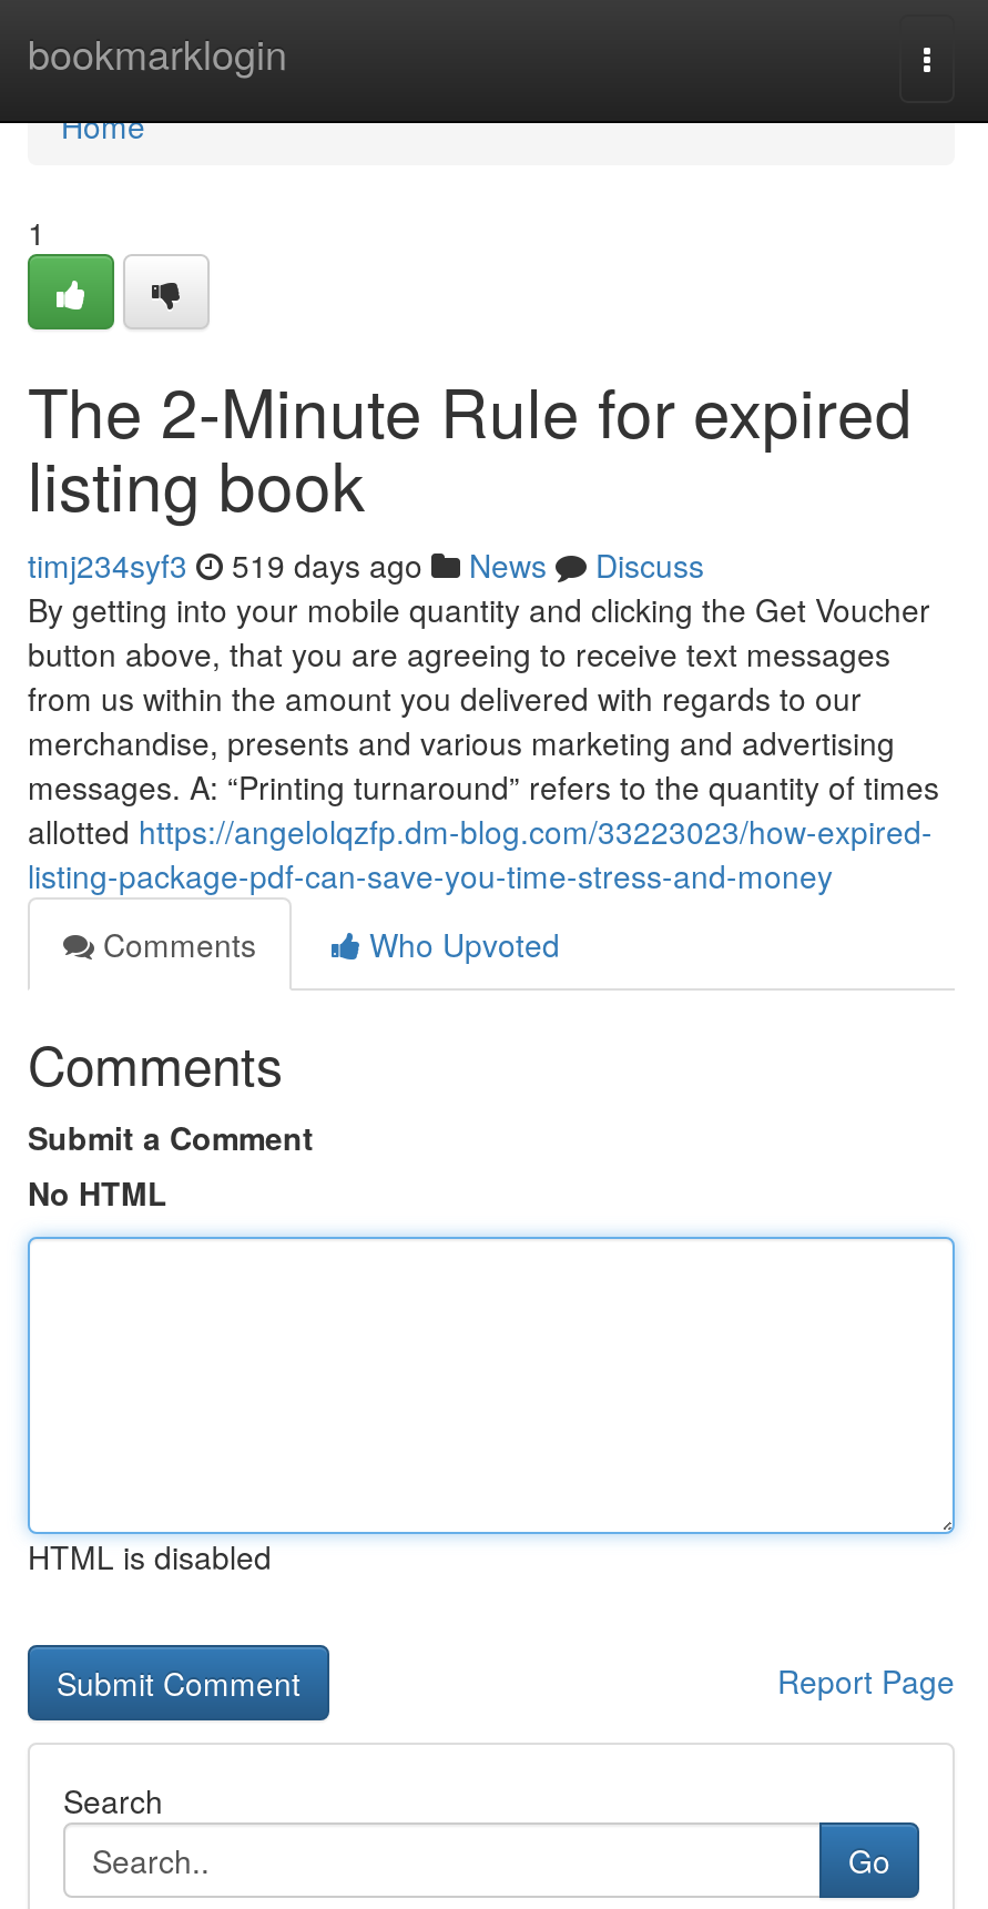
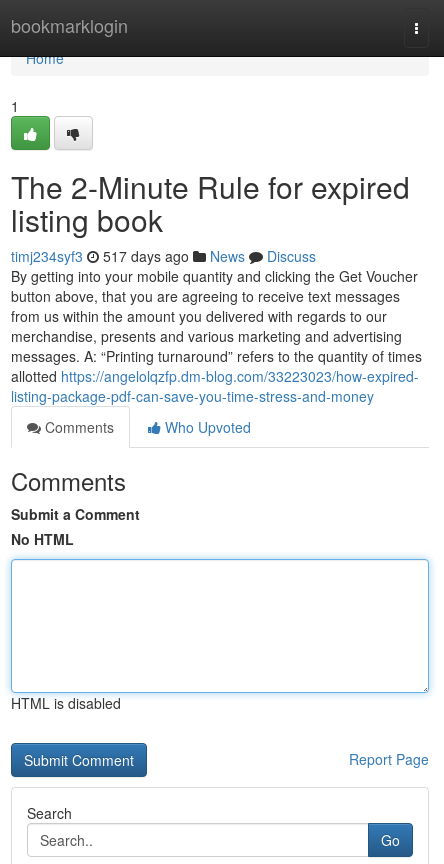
[28,542,704,587] timj234syf3 519 days ago News Discuss -> [11,246,316,266] timj234syf3 517 days ago News Discuss

